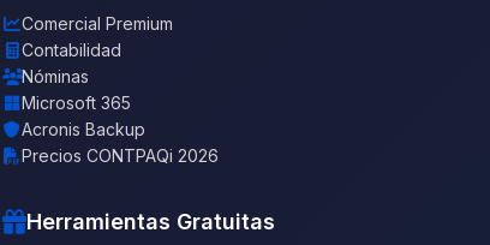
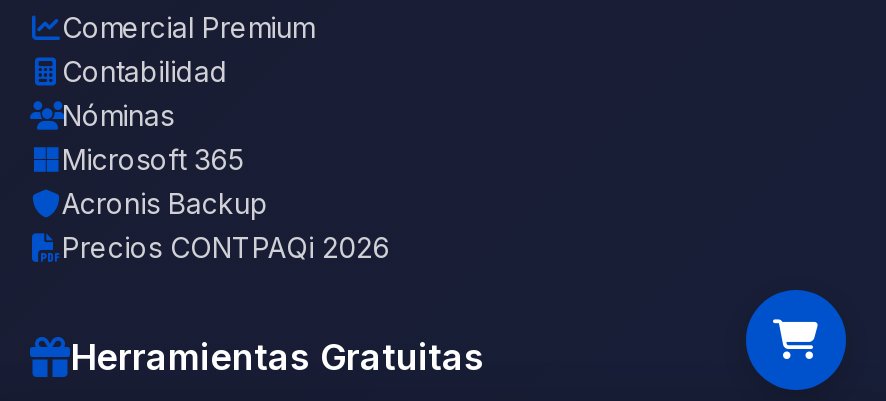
none -> [744,288,848,392] [image]

